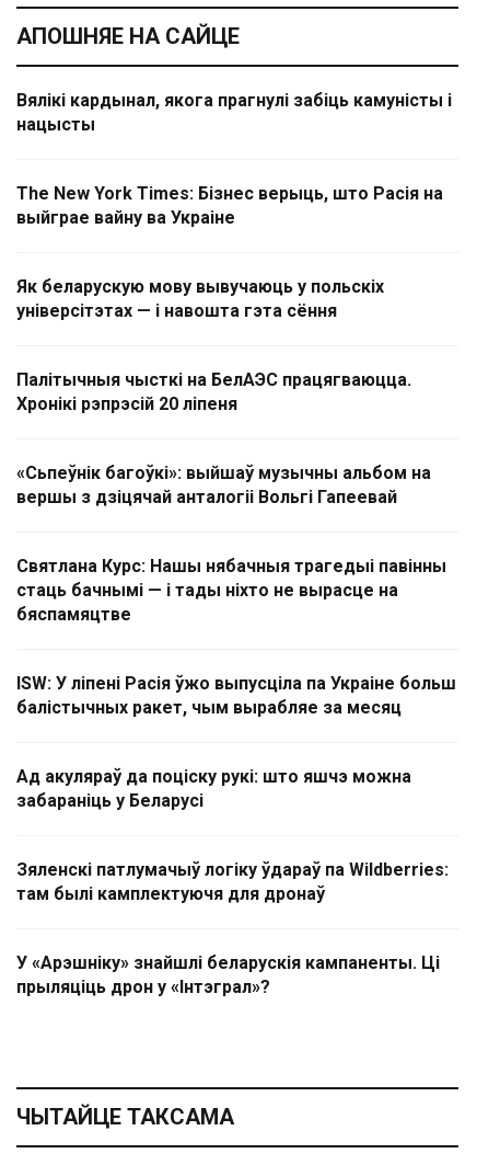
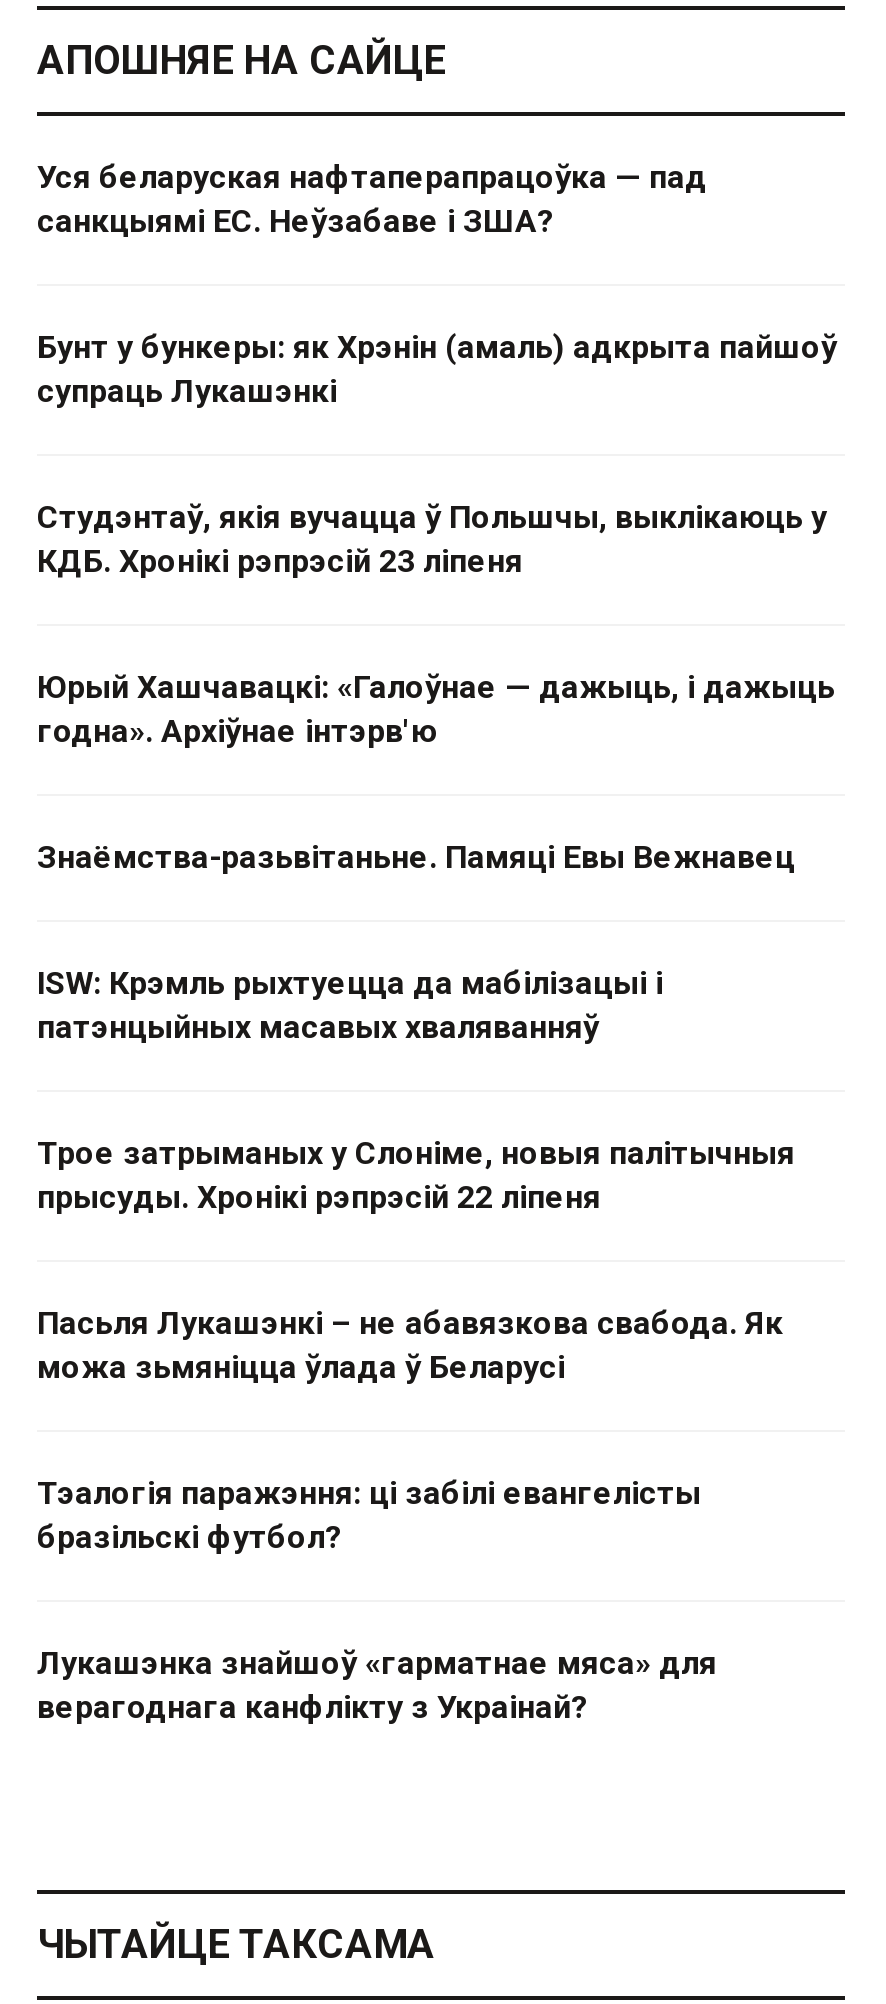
[16,90,452,135] Вялікі кардынал, якога прагнулі забіць камуністы і | нацысты -> [37,158,707,240] Уся беларуская нафтаперапрацоўка — пад | санкцыямі ЕС. Неўзабаве і ЗША?
[16,183,443,228] The New York Times: Бізнес верыць, што Расія на | выйграе вайну ва Украіне -> [37,328,837,410] Бунт у бункеры: як Хрэнін (амаль) адкрыта пайшоў | супраць Лукашэнкі
[16,276,384,321] Як беларускую мову вывучаюць у польскіх | універсітэтах — і навошта гэта сёння -> [37,498,827,580] Студэнтаў, якія вучацца ў Польшчы, выклікаюць у | КДБ. Хронікі рэпрэсій 23 ліпеня
[16,369,411,414] Палітычныя чысткі на БелАЭС працягваюцца. | Хронікі рэпрэсій 20 ліпеня -> [37,668,835,750] Юрый Хашчавацкі: «Галоўнае — дажыць, і дажыць | годна». Архіўнае інтэрв'ю
[16,462,431,507] «Сьпеўнік багоўкі»: выйшаў музычны альбом на | вершы з дзіцячай анталогіі Вольгі Гапеевай -> [37,838,795,876] Знаёмства-разьвітаньне. Памяці Евы Вежнавец
[16,556,446,625] Святлана Курс: Нашы нябачныя трагедыі павінны | стаць бачнымі — і тады ніхто не вырасце на | бяспамяцтве -> [37,964,663,1046] ISW: Крэмль рыхтуецца да мабілізацыі і | патэнцыйных масавых хваляванняў
[16,673,456,718] ISW: У ліпені Расія ўжо выпусціла па Украіне больш | балістычных ракет, чым вырабляе за месяц -> [37,1134,795,1216] Трое затрыманых у Слоніме, новыя палітычныя | прысуды. Хронікі рэпрэсій 22 ліпеня
[16,766,411,811] Ад акуляраў да поціску рукі: што яшчэ можна | забараніць у Беларусі -> [37,1304,783,1386] Пасьля Лукашэнкі – не абавязкова свабода. Як | можа зьмяніцца ўлада ў Беларусі
[16,859,449,904] Зяленскі патлумачыў логіку ўдараў па Wildberries: | там былі камплектуючя для дронаў -> [37,1474,701,1556] Тэалогія паражэння: ці забілі евангелісты | бразільскі футбол?
[16,952,440,997] У «Арэшніку» знайшлі беларускія кампаненты. Ці | прыляціць дрон у «Інтэграл»? -> [37,1644,717,1726] Лукашэнка знайшоў «гарматнае мяса» для | верагоднага канфлікту з Украінай?

